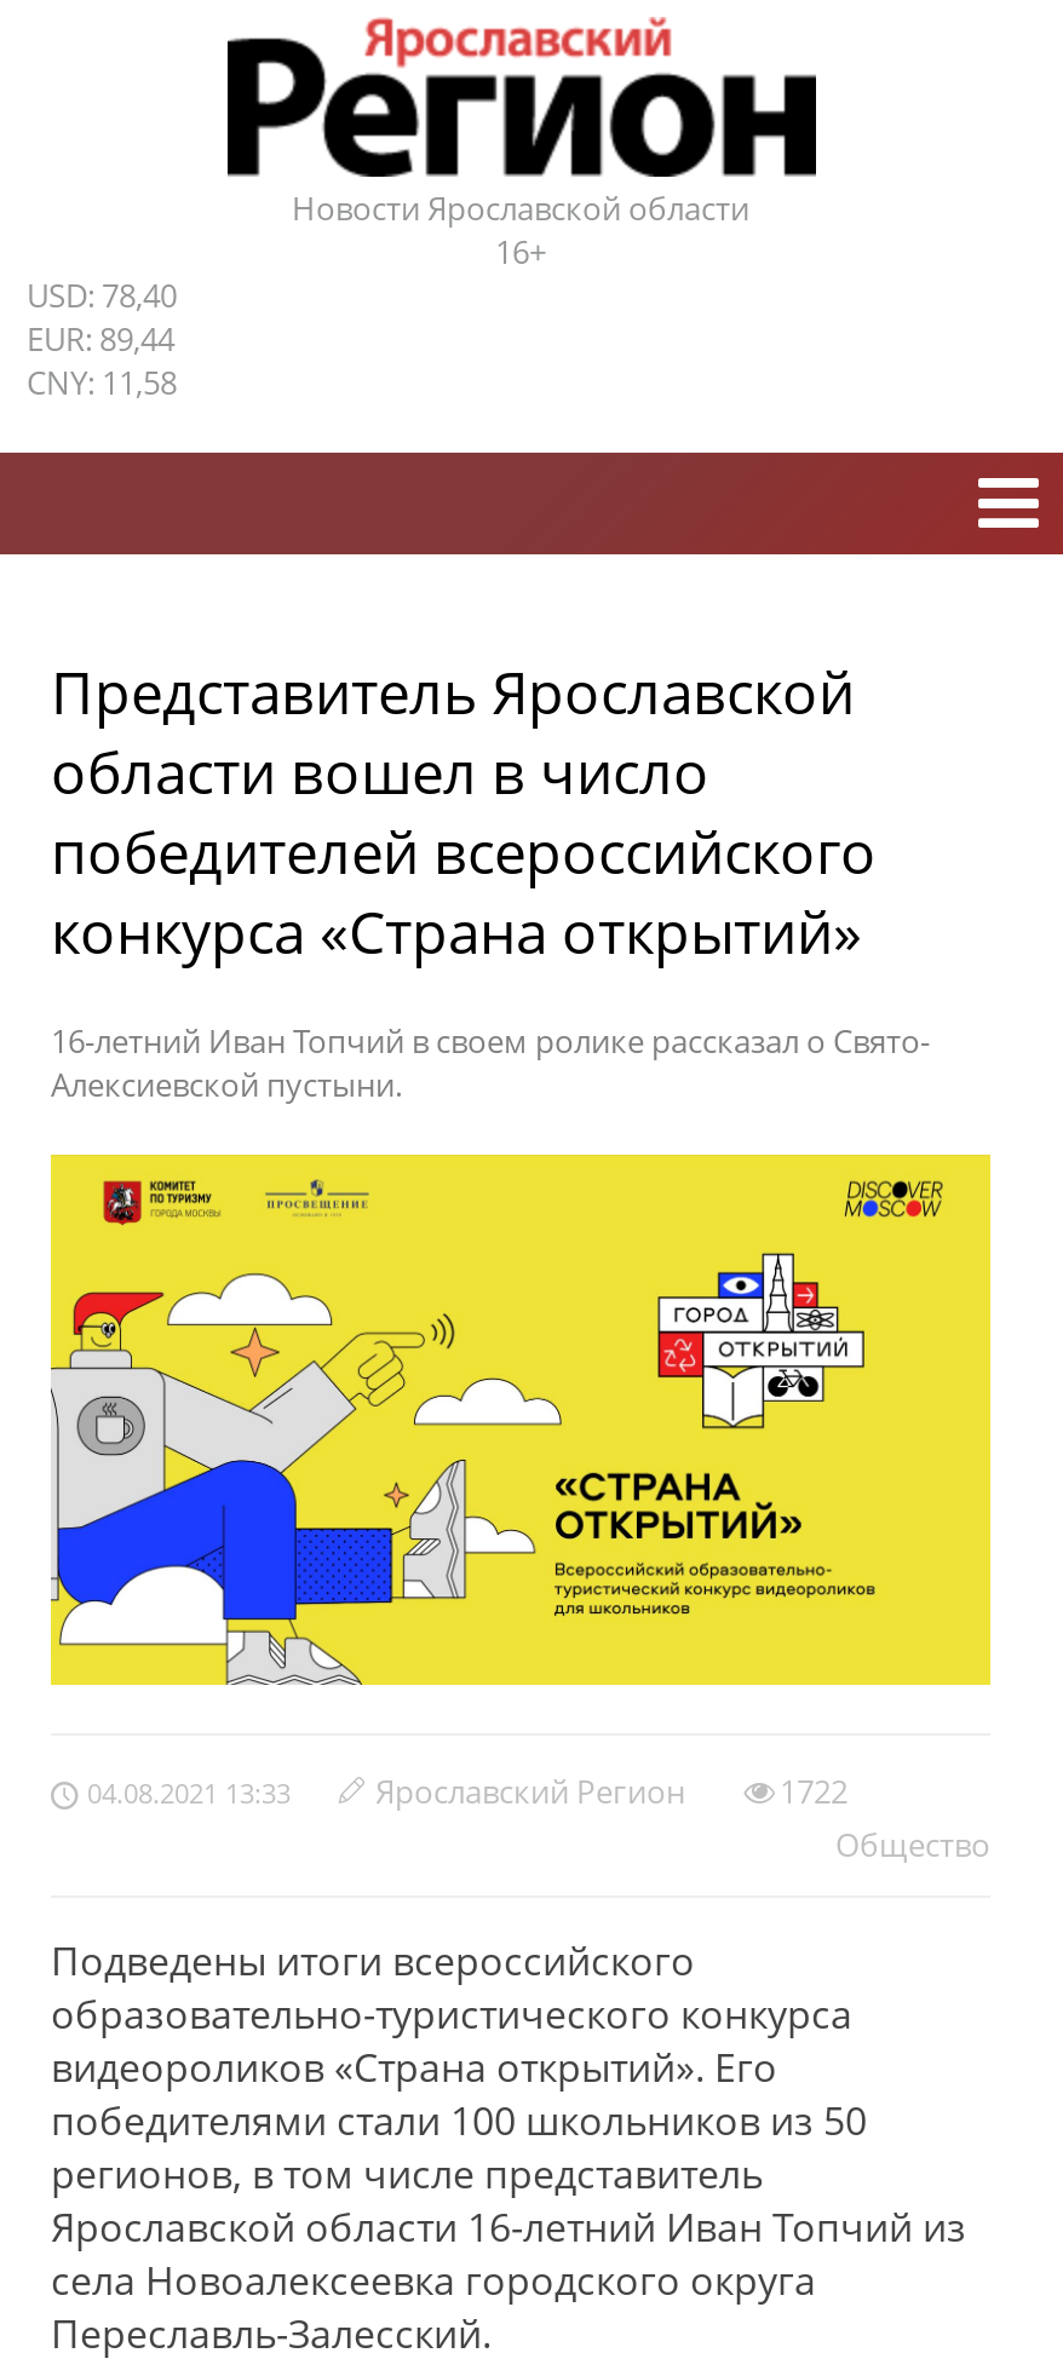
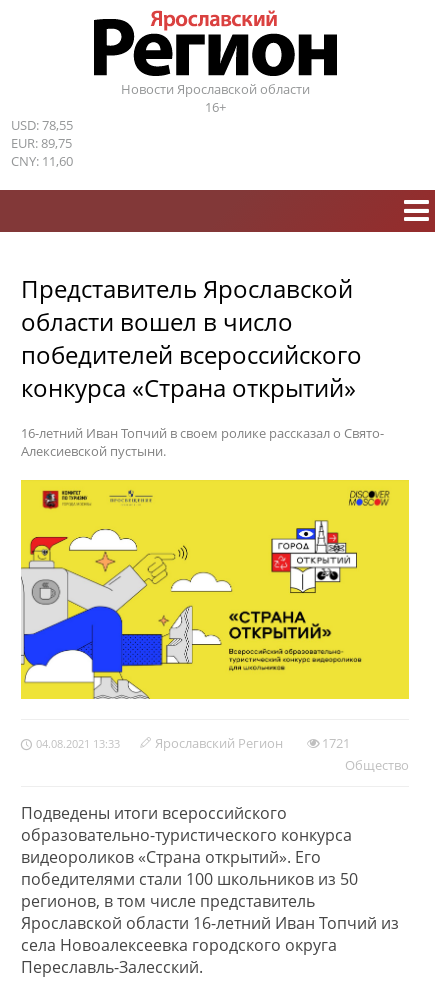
[27,274,177,317] USD: 78,40 -> [11,116,73,134] USD: 78,55
[27,317,174,361] EUR: 89,44 -> [11,134,72,152] EUR: 89,75
[27,361,177,404] CNY: 11,58 -> [11,152,73,170] CNY: 11,60
[780,1769,847,1812] 1722 -> [322,734,350,752] 1721

